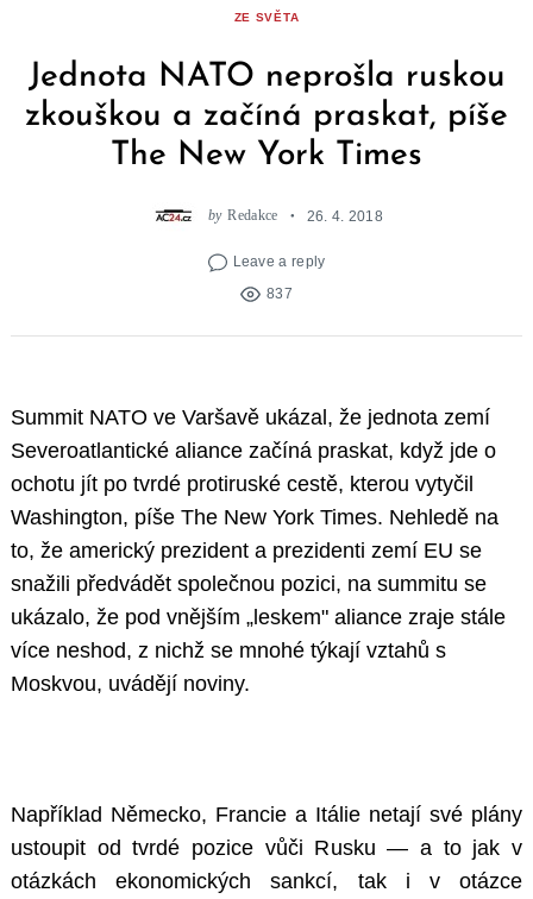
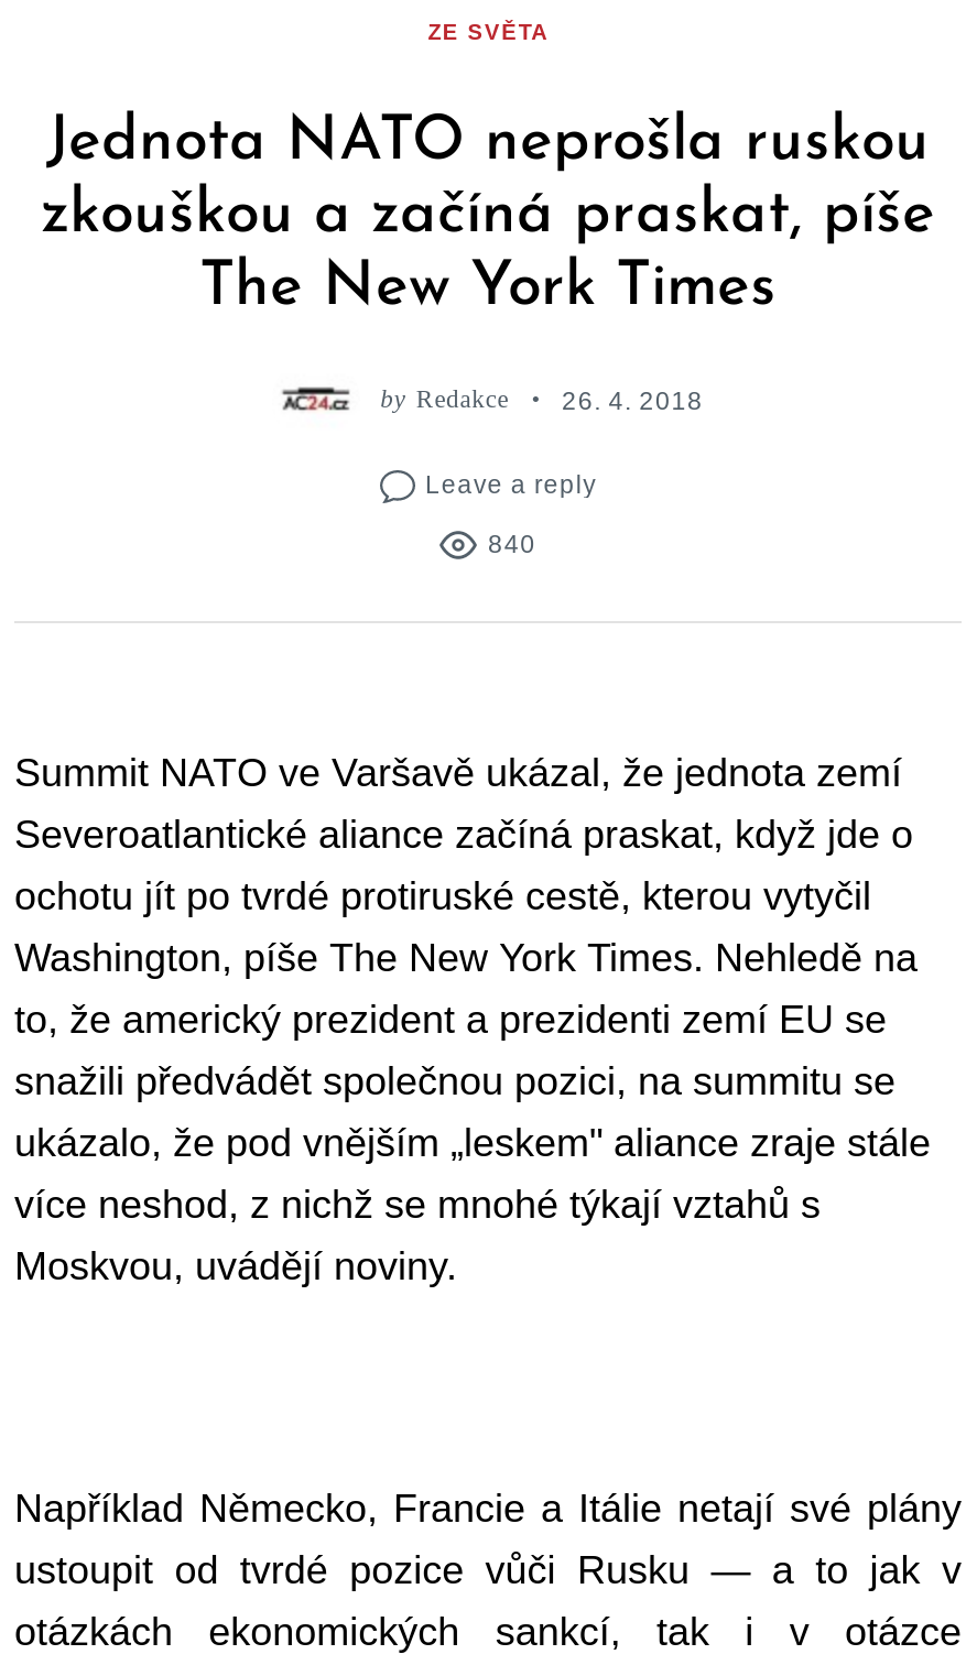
[266,285,293,301] 837 -> [488,529,536,557] 840

